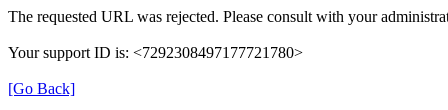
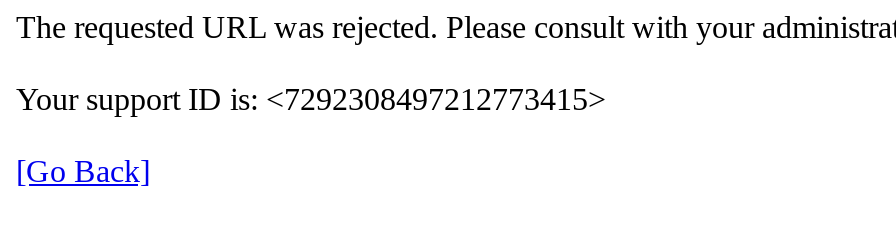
[8,44,303,61] Your support ID is: <7292308497177721780> -> [16,82,606,116] Your support ID is: <7292308497212773415>

